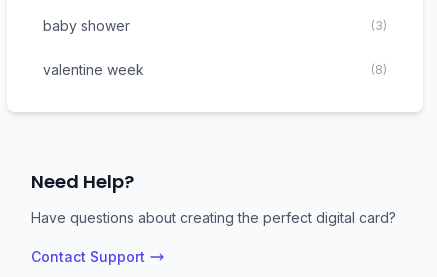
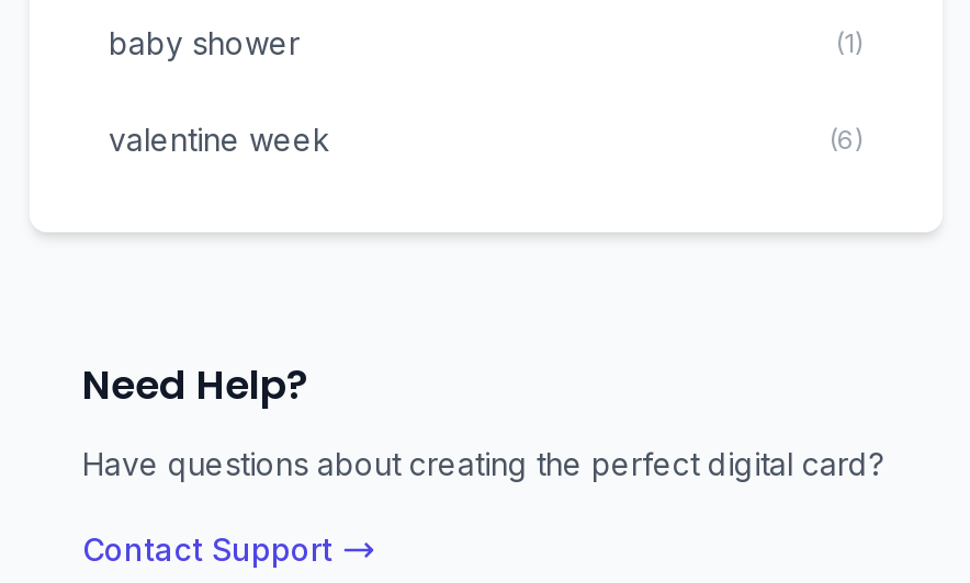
[371,18,387,33] (3) -> [835,26,864,59] (1)
[371,62,387,77] (8) -> [828,123,864,156] (6)

